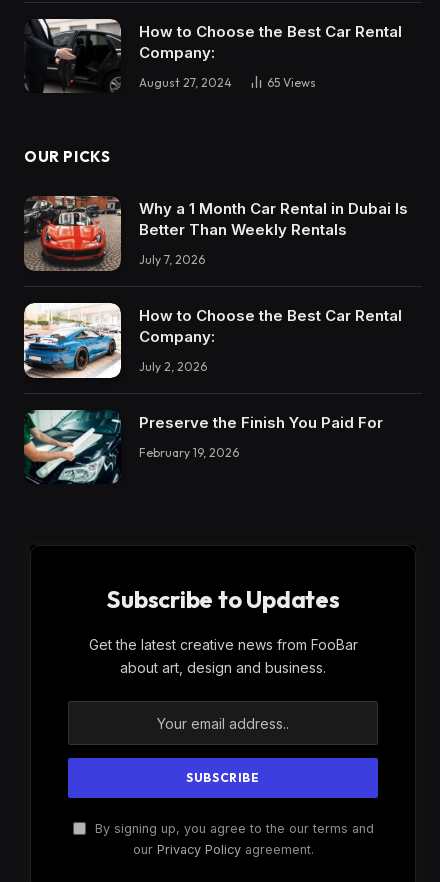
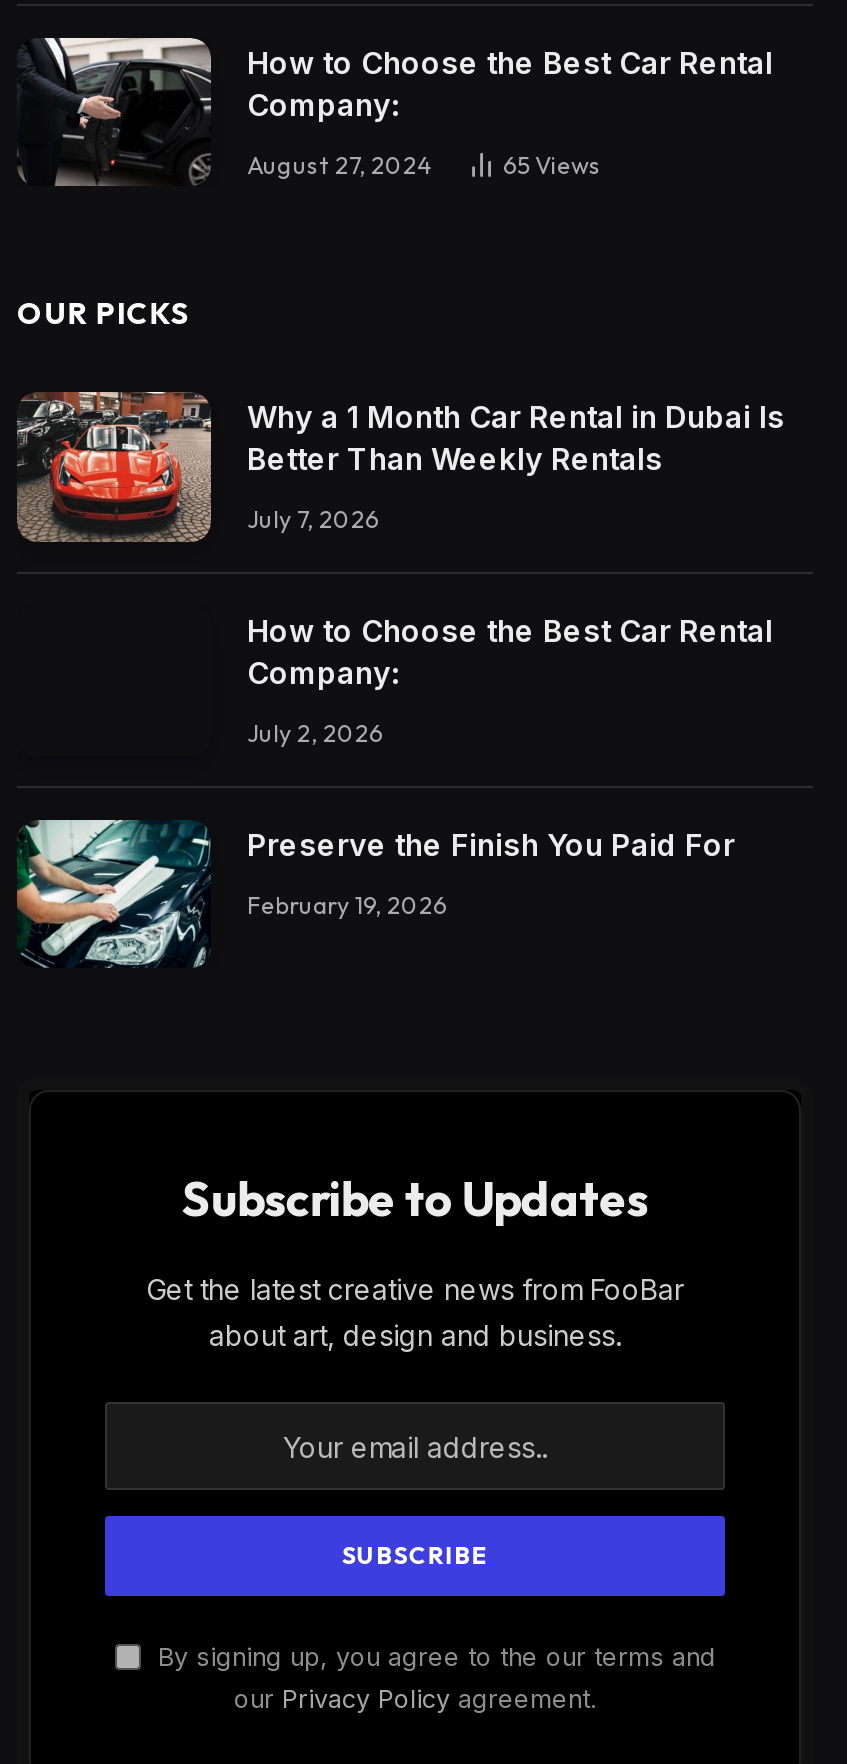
[23,302,122,379] [image] -> none

